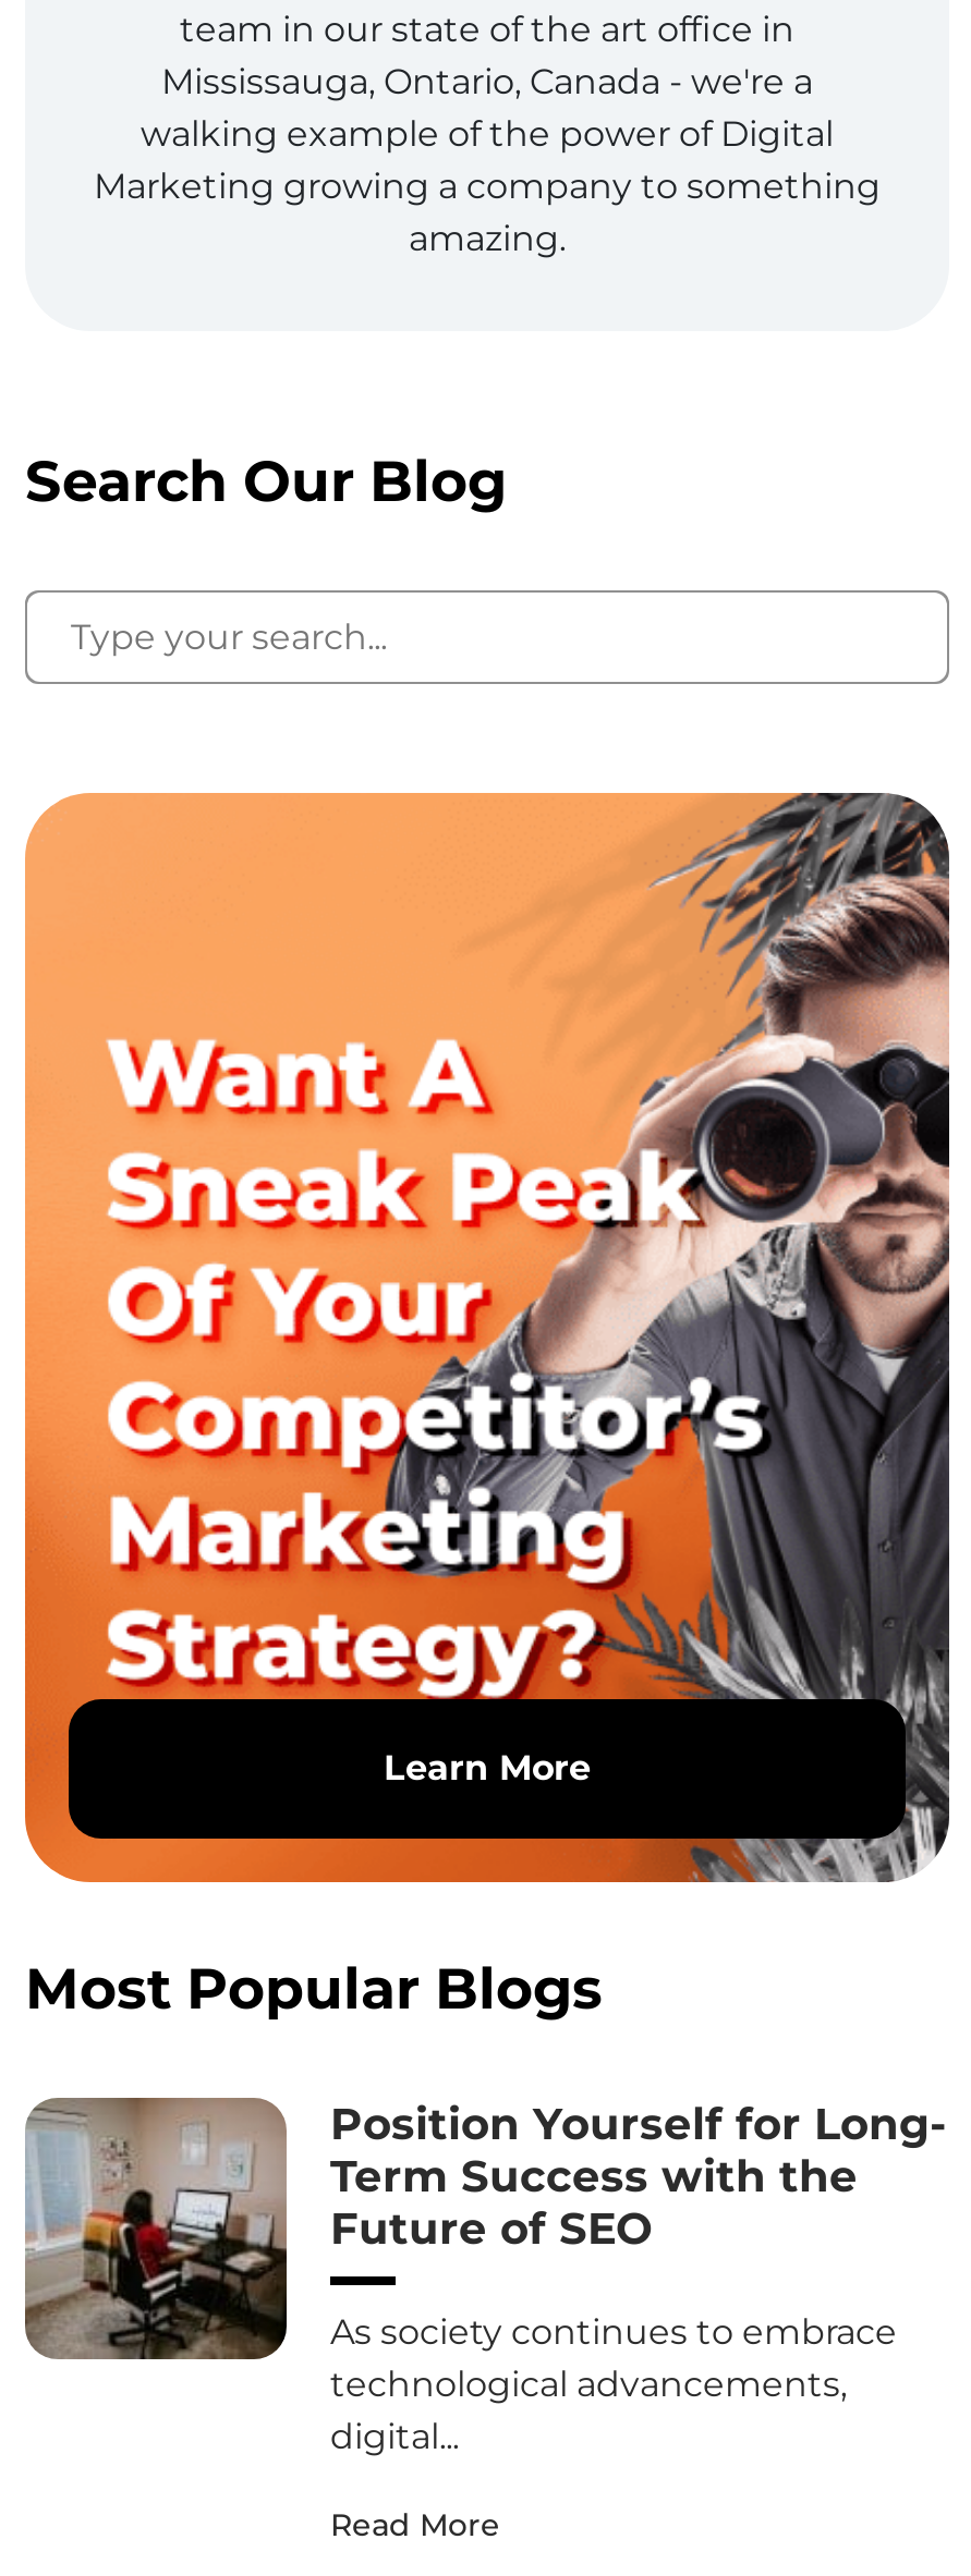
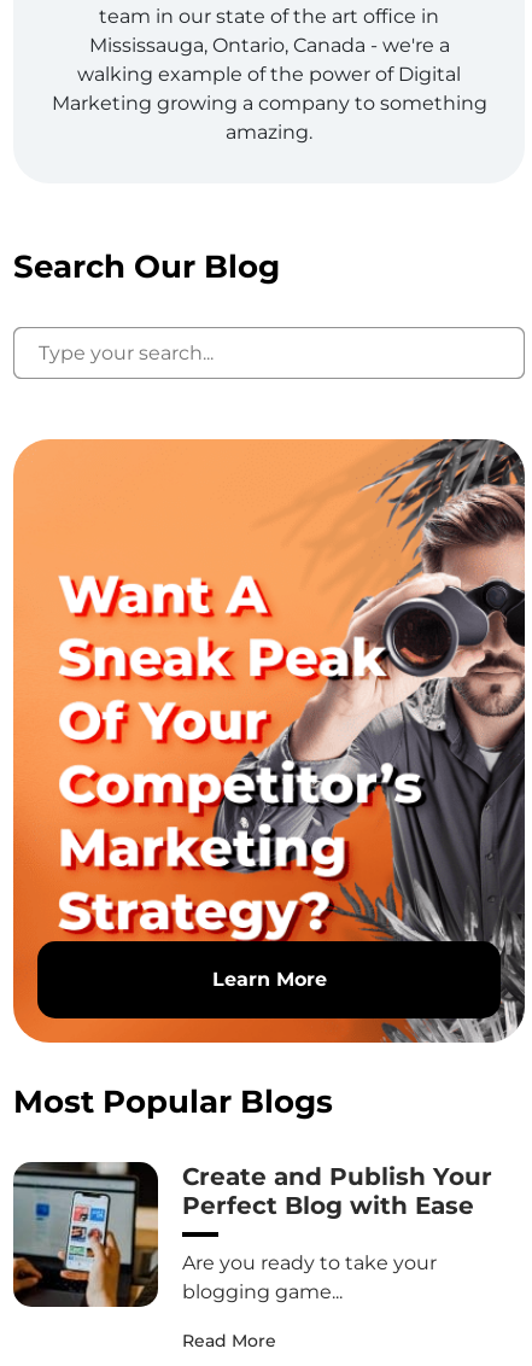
[25,2096,947,2359] [image] | Position Yourself for Long- | Term Success with the | Future of SEO -> [13,1161,492,1307] [image] | Create and Publish Your | Perfect Blog with Ease
[330,2310,897,2456] As society continues to embrace | technological advancements, | digital... -> [182,1251,437,1303] Are you ready to take your | blogging game...

